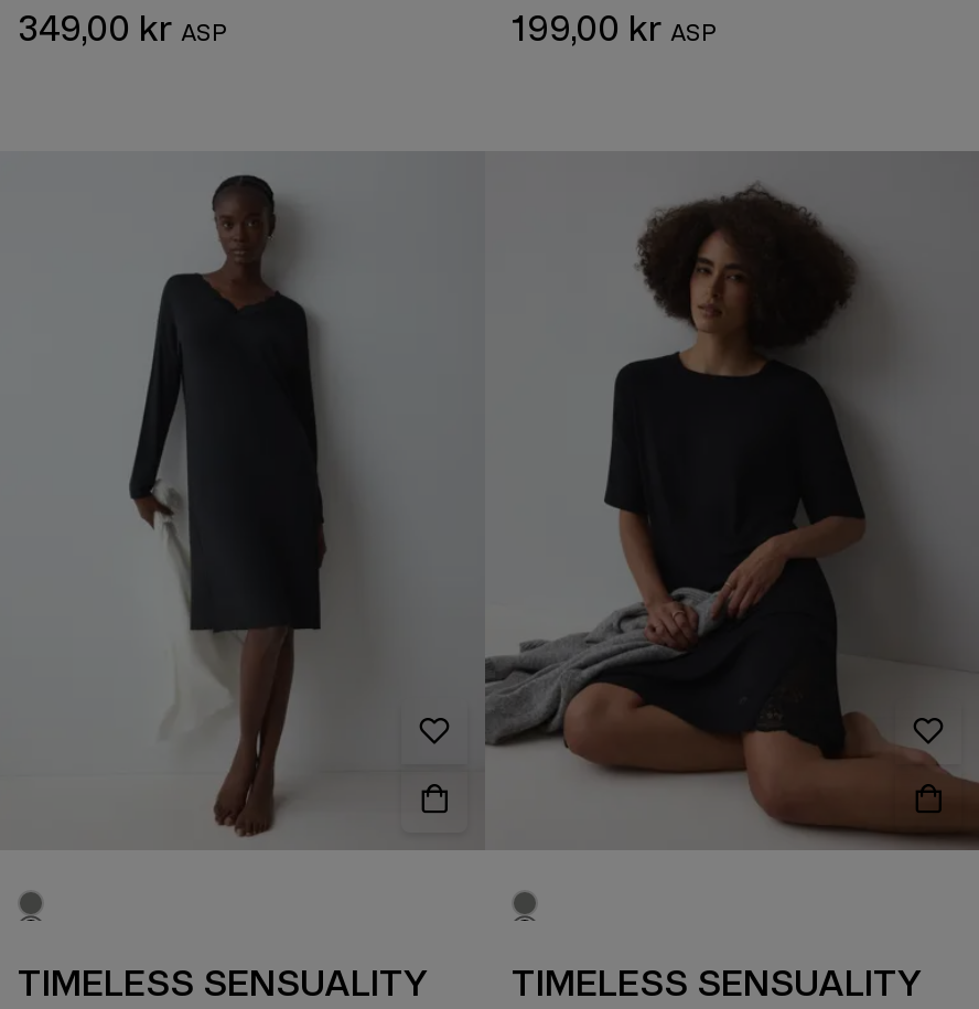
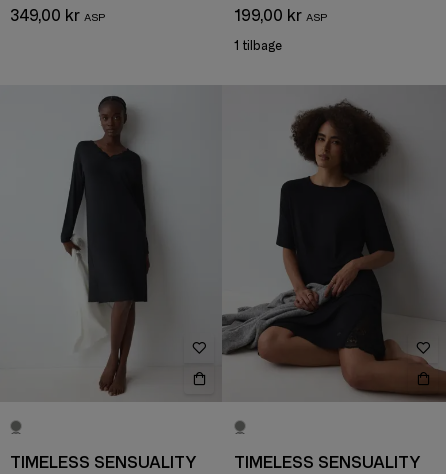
none -> [234,39,282,53] 1 tilbage

